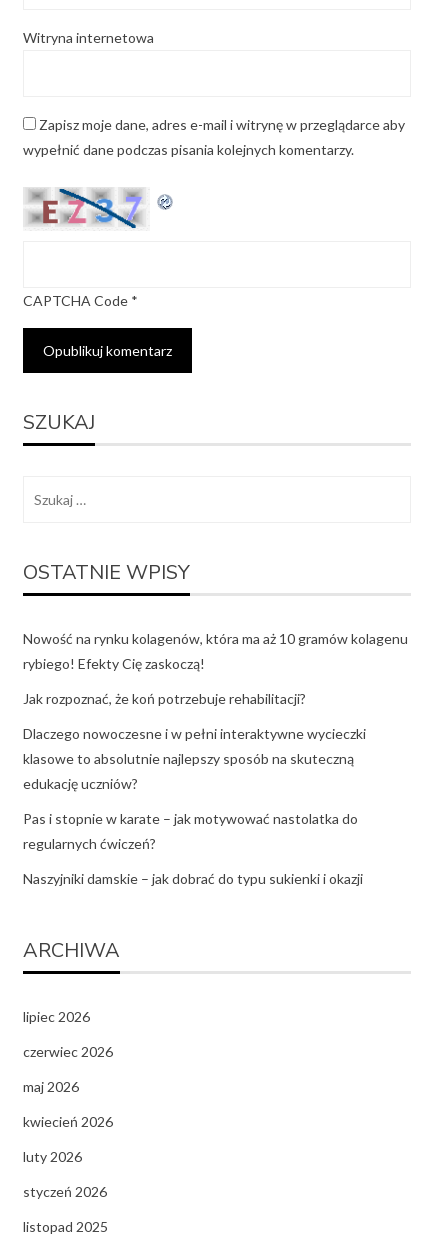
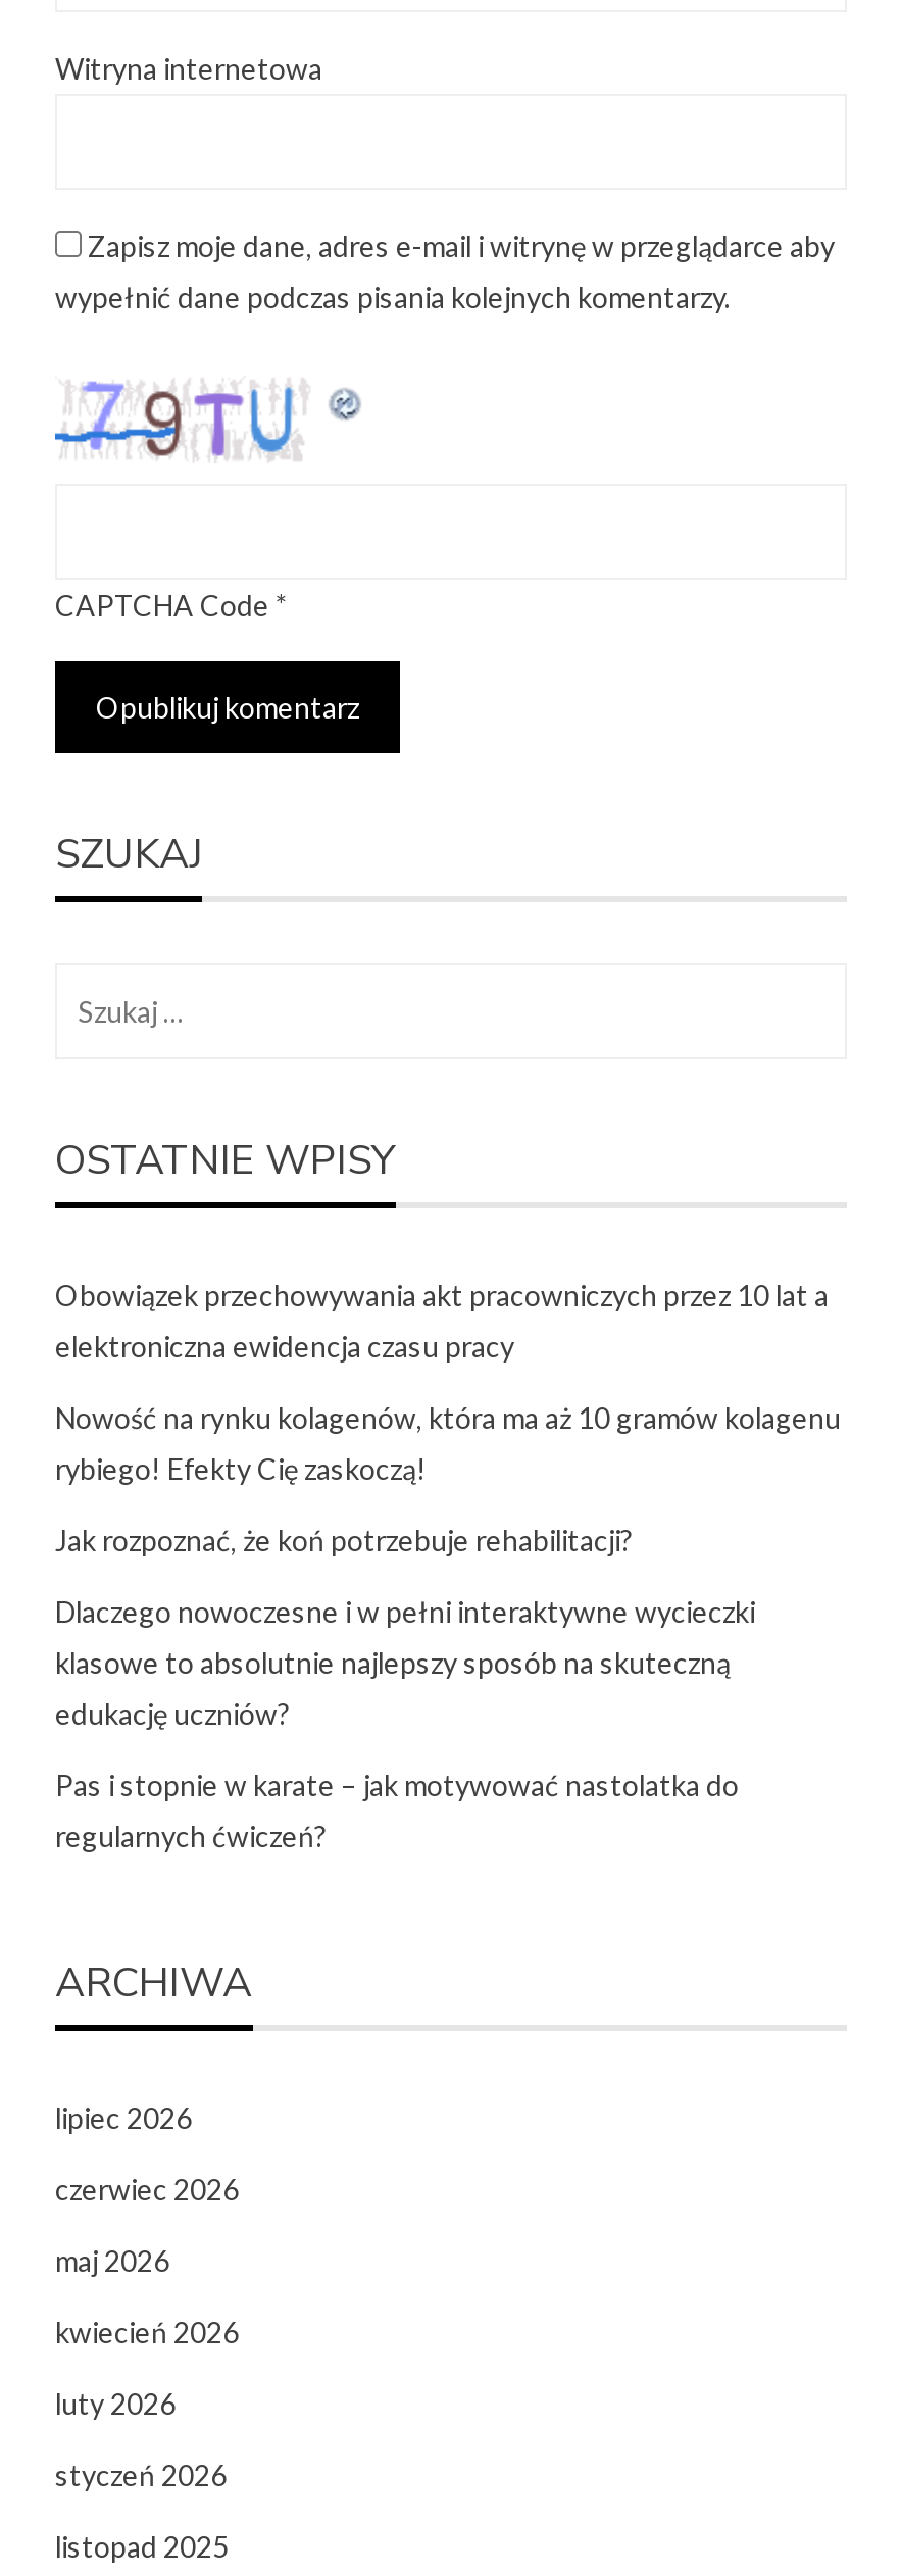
[24,187,143,229] [image] -> [53,376,298,457] [image]
none -> [55,1277,829,1363] Obowiązek przechowywania akt pracowniczych przez 10 lat a | elektroniczna ewidencja czasu pracy
moved [23,629,408,851] -> [55,1399,841,1852]: Nowość na rynku kolagenów, która ma aż 10 gramów kolagenu | rybiego! Efekty Cię zaskoczą! | Jak rozpoznać, że koń potrzebuje rehabilitacji? | Dlaczego nowoczesne i w pełni interaktywne wycieczki | klasowe to absolutnie najlepszy sposób na skuteczną | edukację uczniów? | Pas i stopnie w karate – jak motywować nastolatka do | regularnych ćwiczeń?
[23,869,363,886] Naszyjniki damskie – jak dobrać do typu sukienki i okazji -> none

